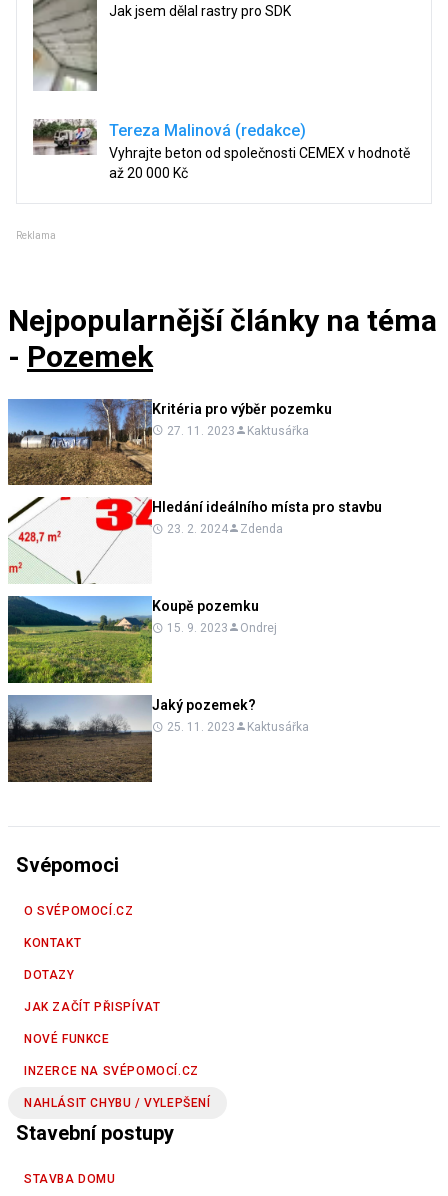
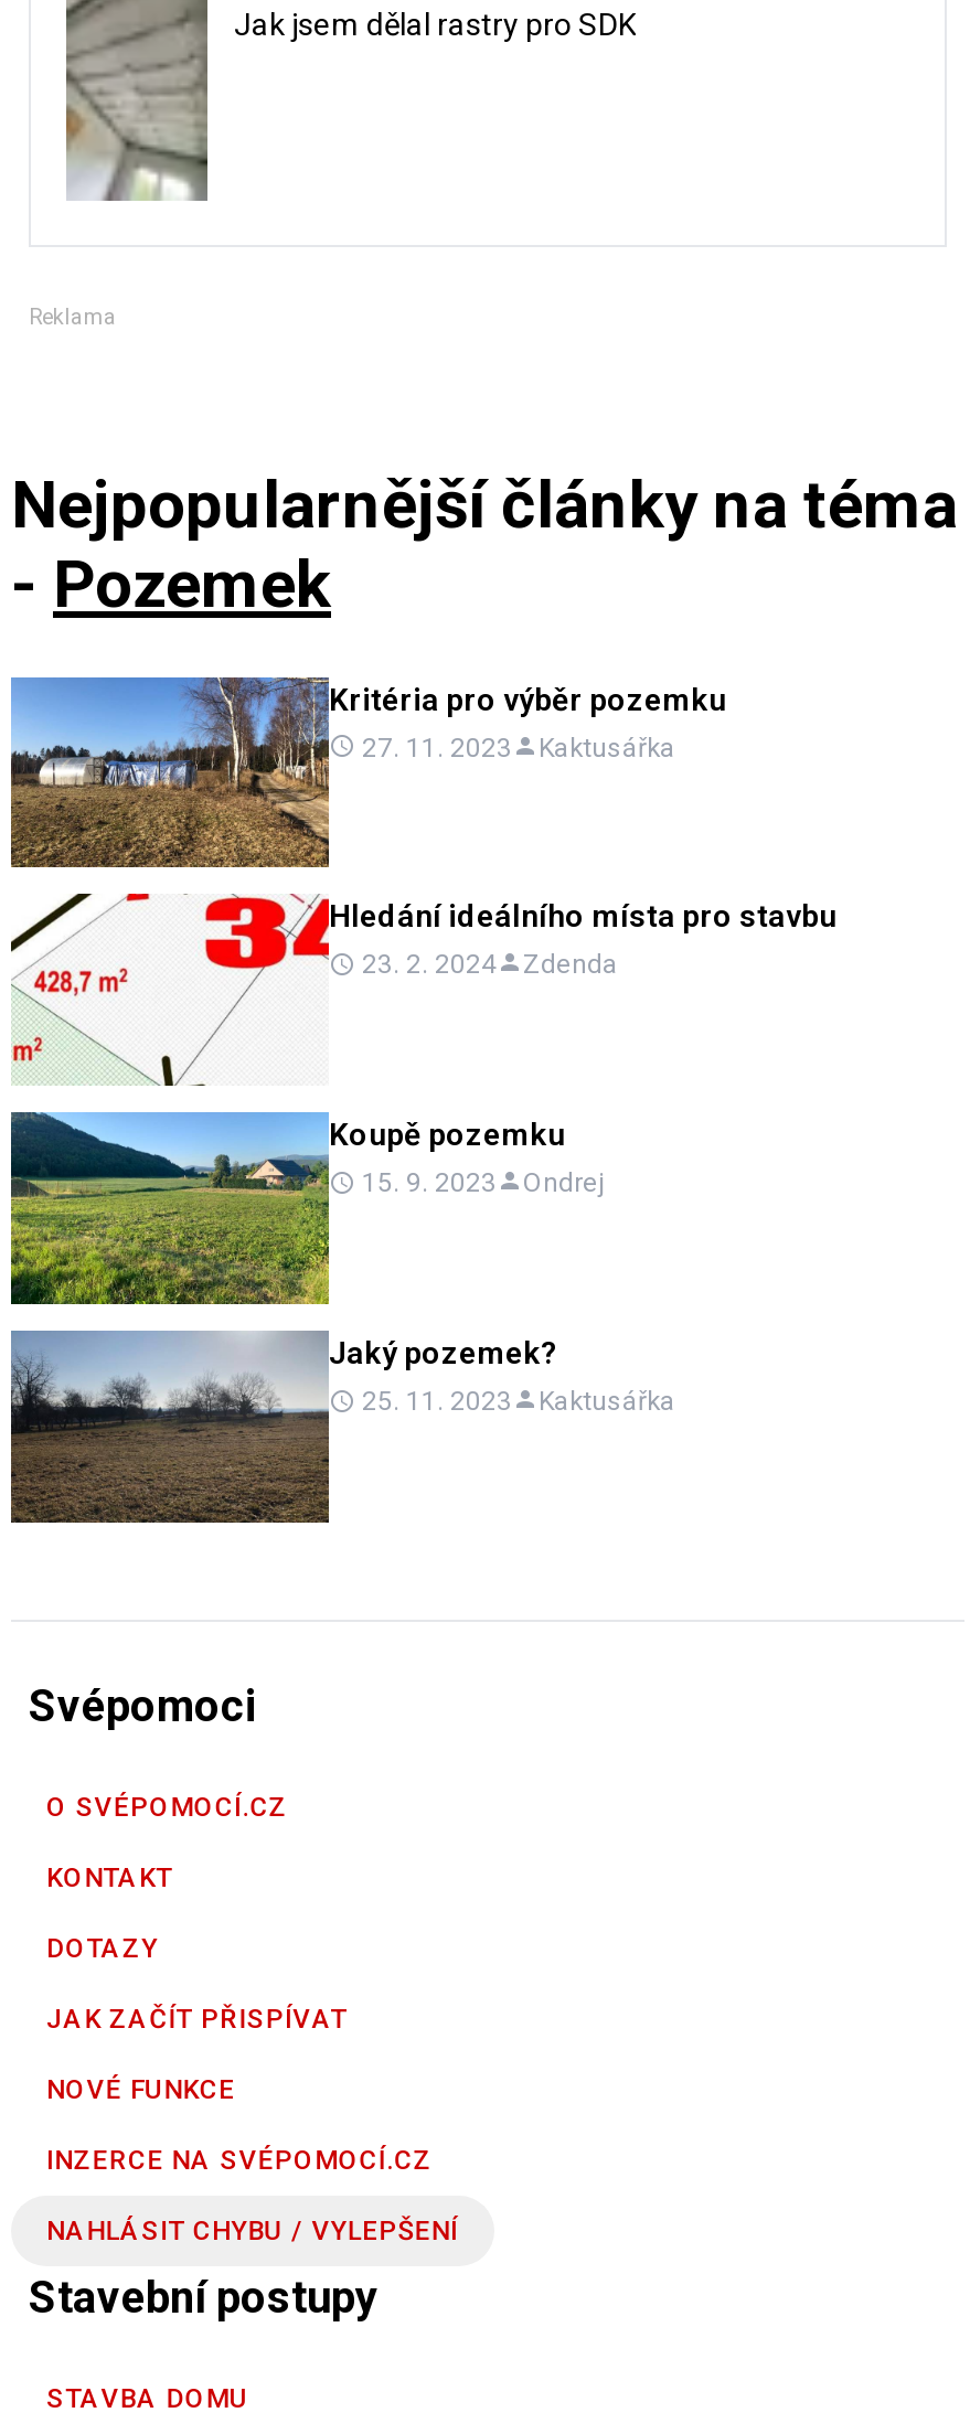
[33,118,410,180] [image] | Tereza Malinová (redakce) | Vyhrajte beton od společnosti CEMEX v hodnotě | až 20 000 Kč -> none

